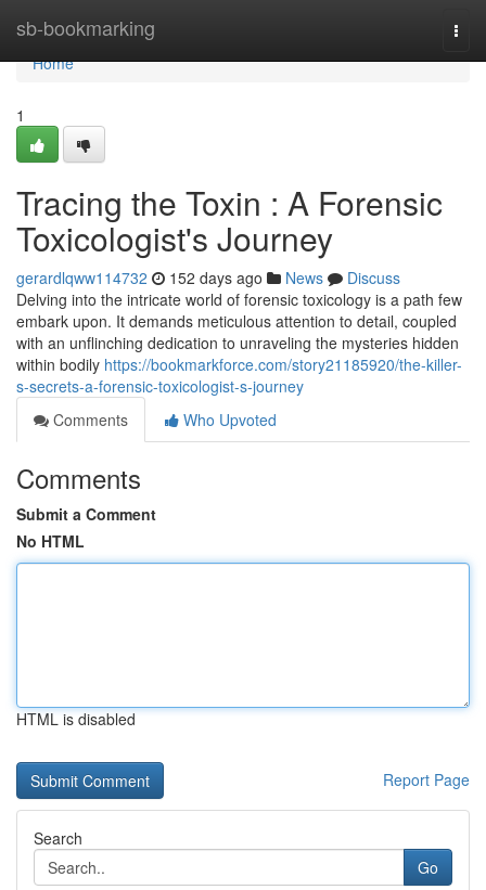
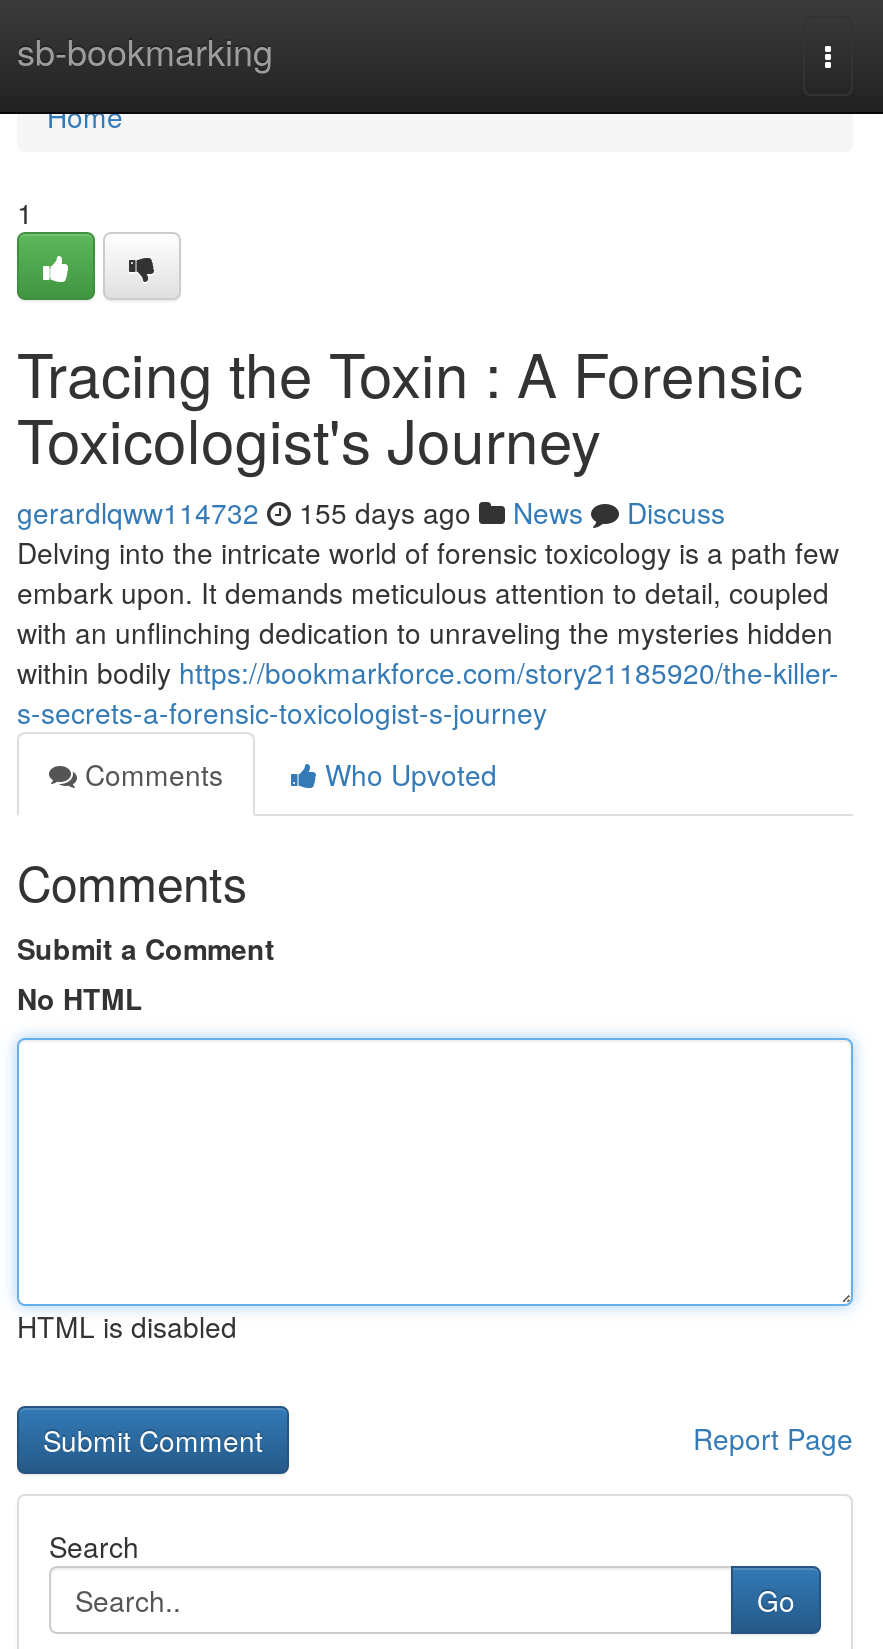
[16,267,400,288] gerardlqww114732 152 days ago News Discuss -> [17,492,725,532] gerardlqww114732 155 days ago News Discuss

